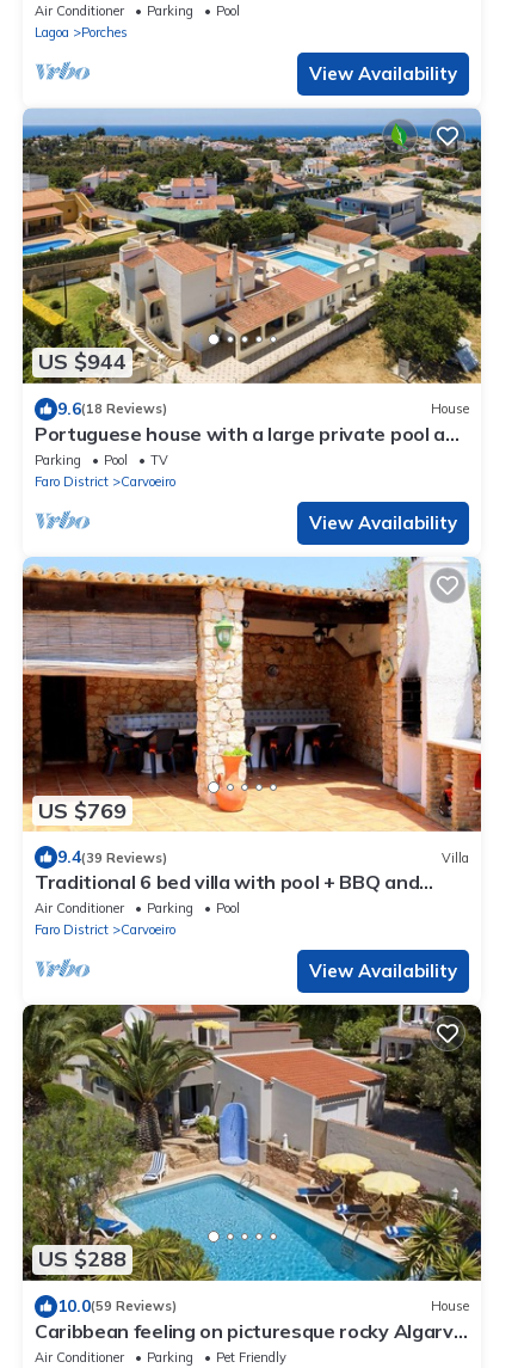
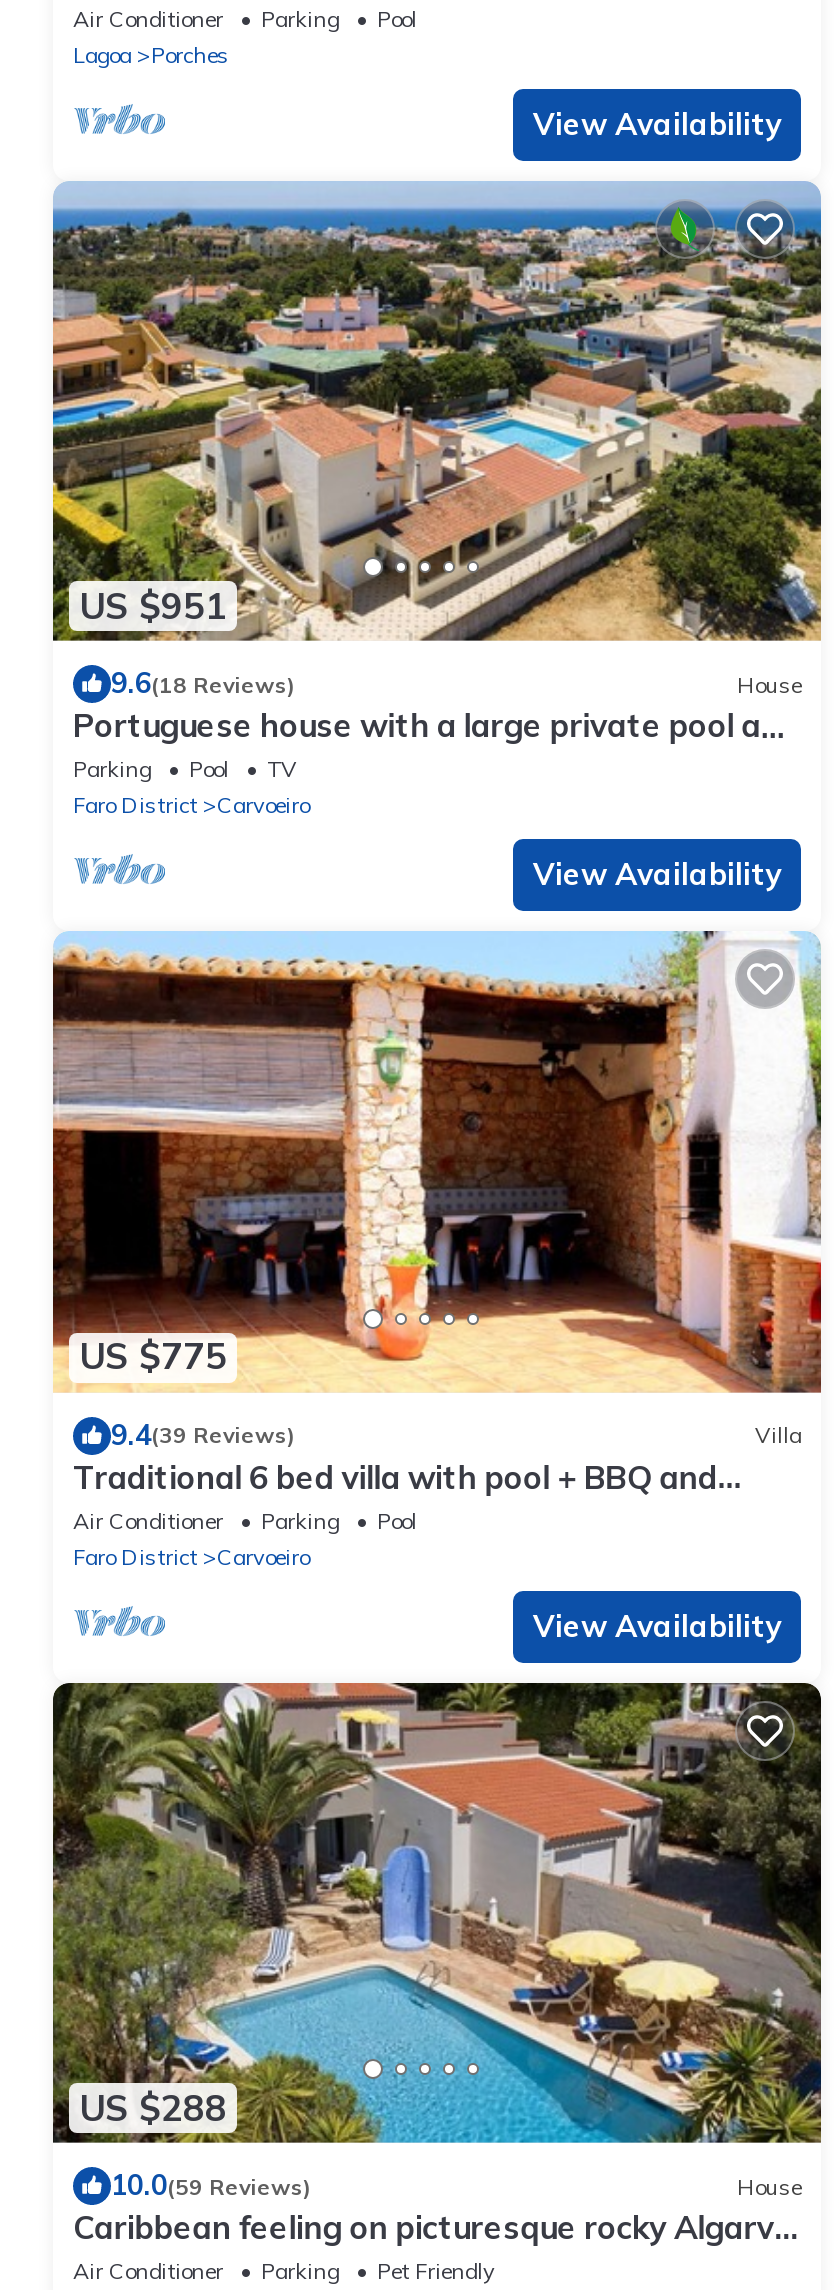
[38,348,127,376] US $944 -> [79,583,227,629] US $951
[38,797,127,824] US $769 -> [79,1334,227,1380] US $775

